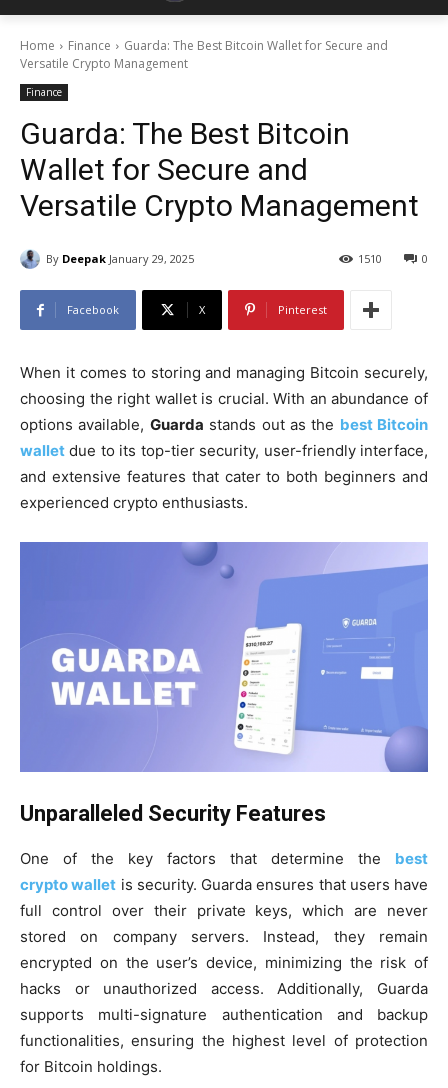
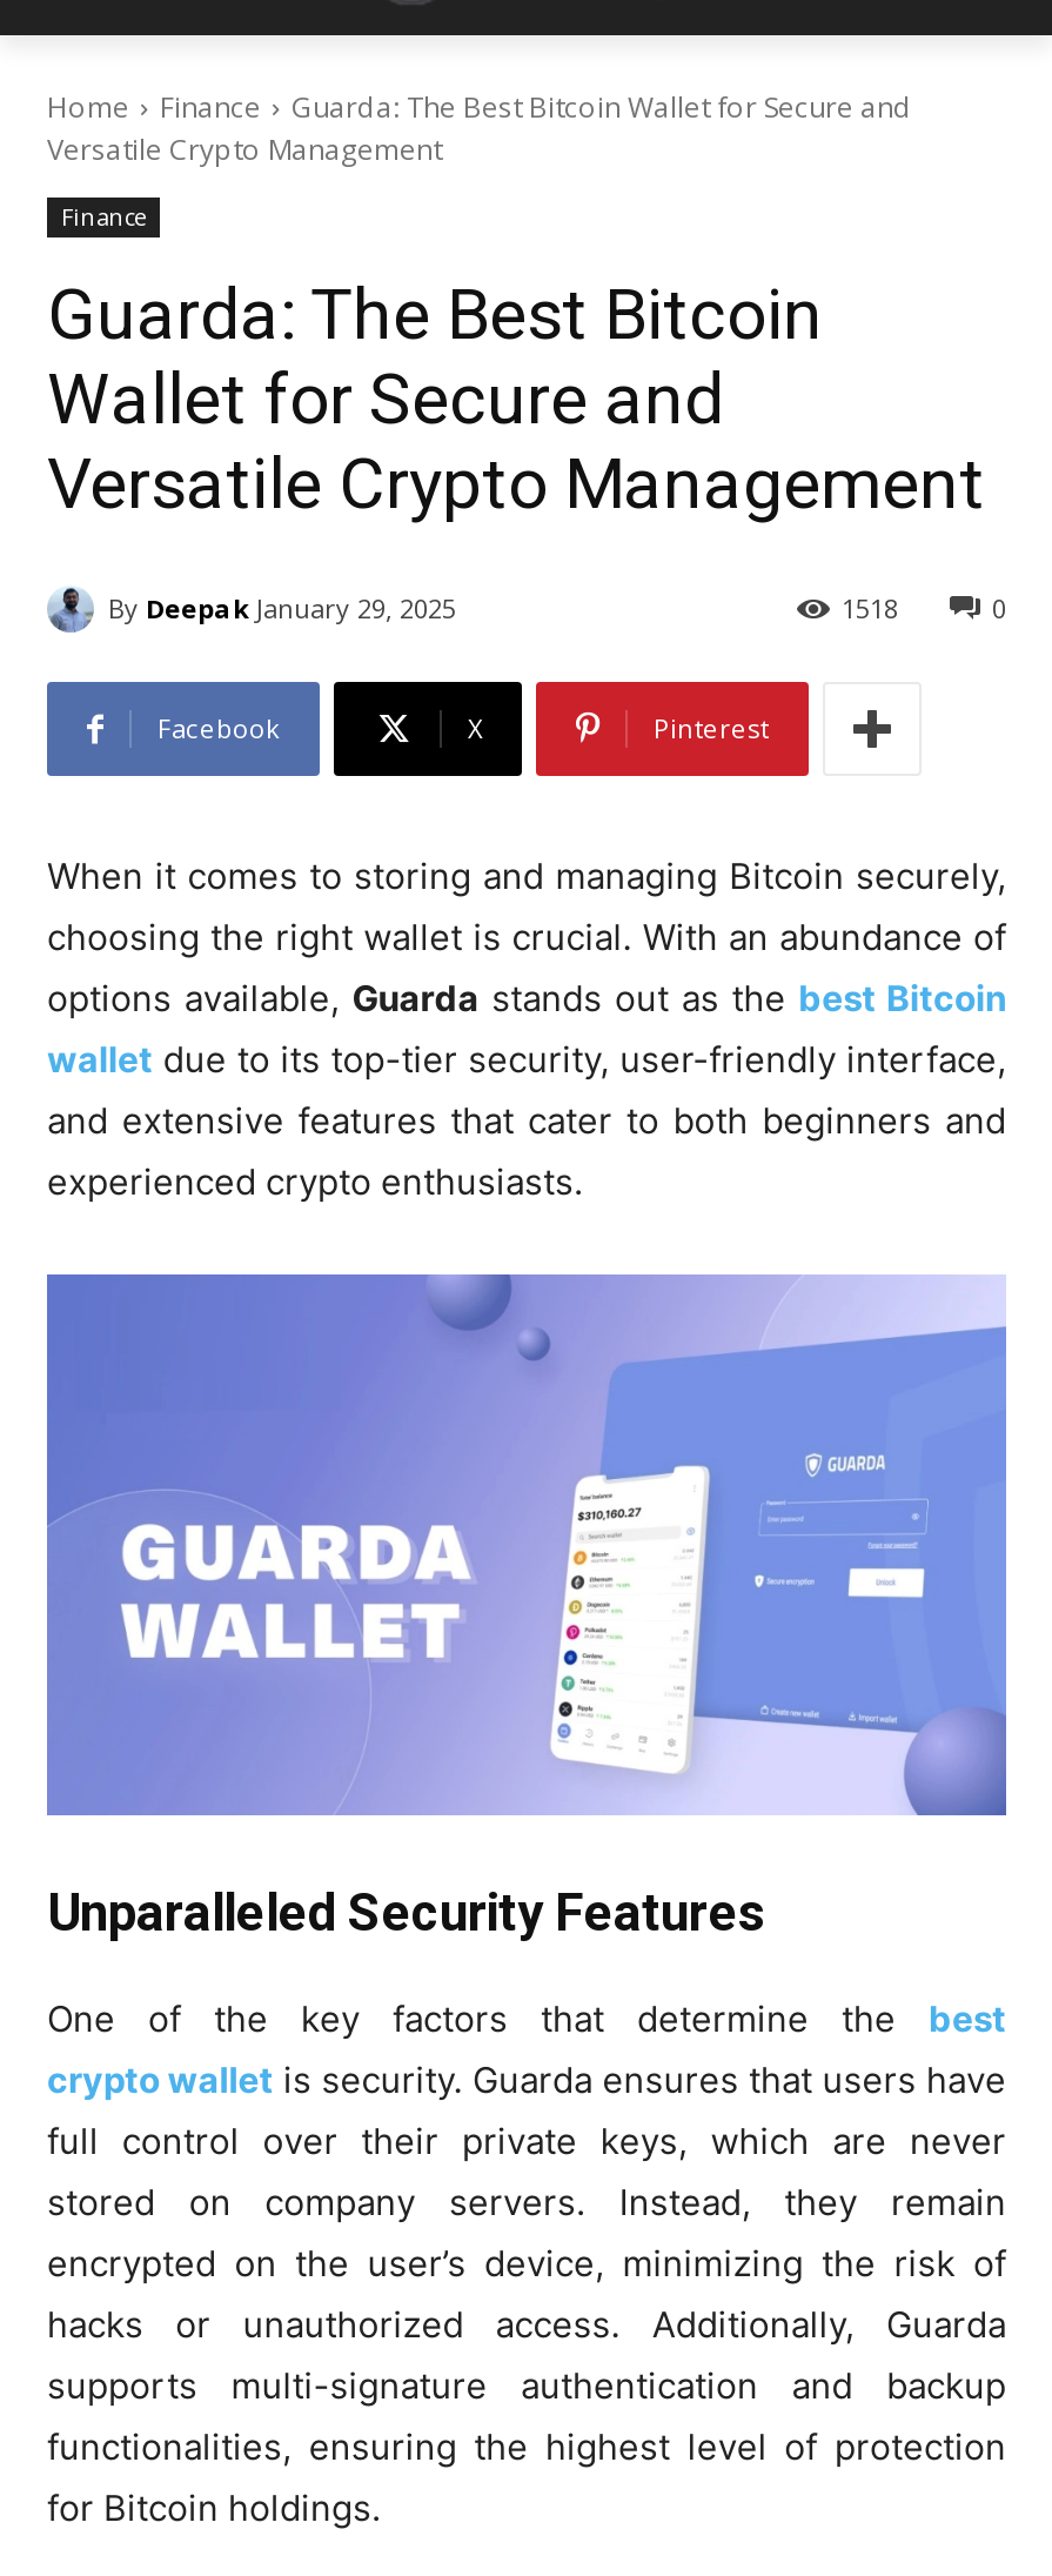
[358,251,382,266] 1510 -> [842,590,898,626] 1518

